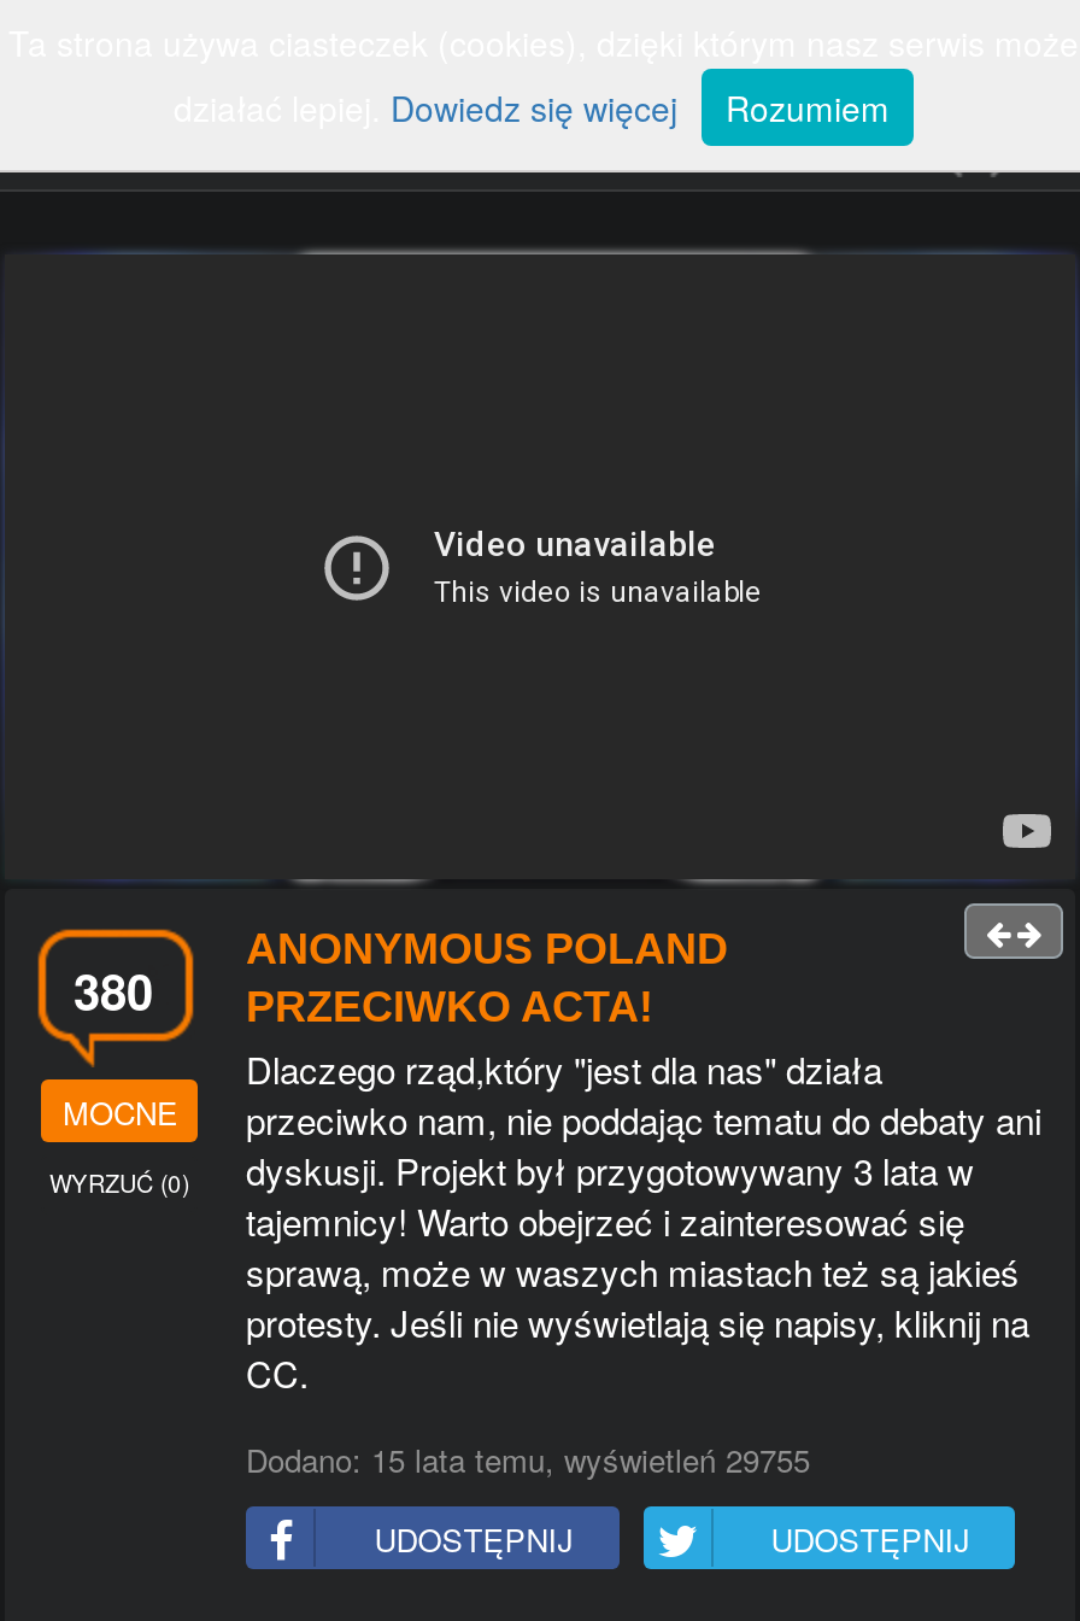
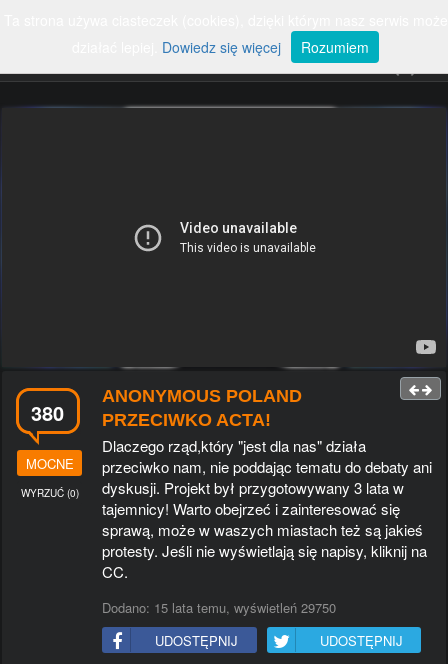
[246,1436,810,1482] Dodano: 15 lata temu, wyświetleń 29755 -> [102,598,336,617] Dodano: 15 lata temu, wyświetleń 29750

